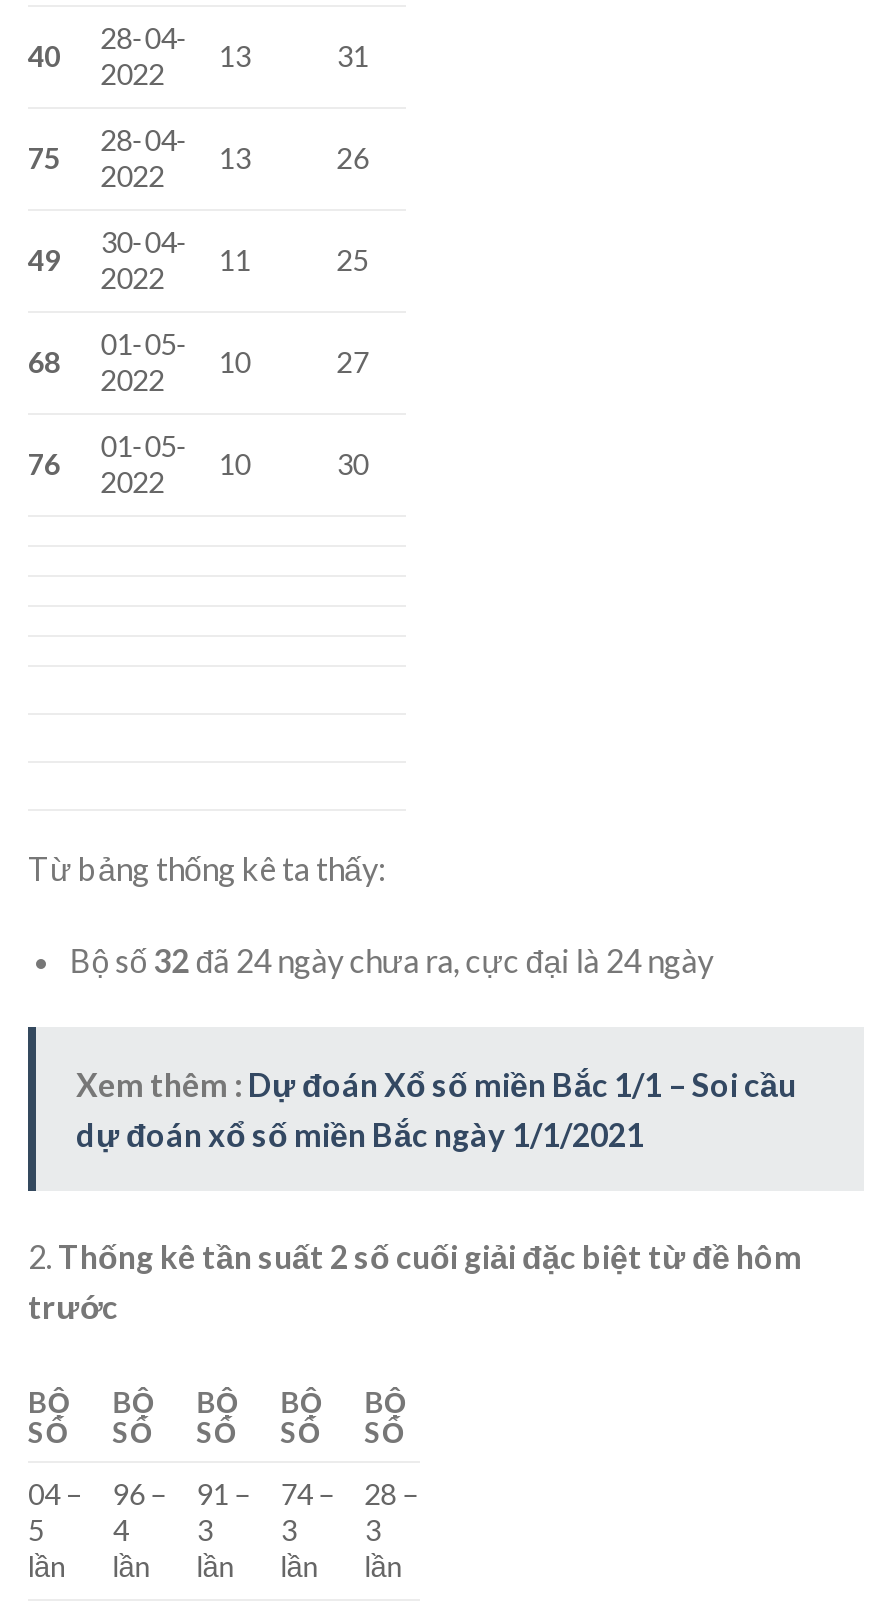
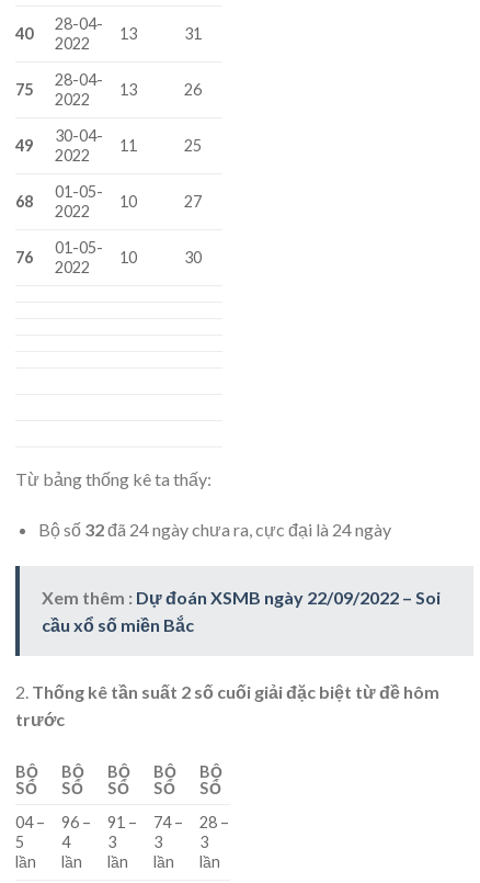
[76,1064,796,1152] Xem thêm : Dự đoán Xổ số miền Bắc 1/1 – Soi cầu | dự đoán xổ số miền Bắc ngày 1/1/2021 -> [42,586,441,635] Xem thêm : Dự đoán XSMB ngày 22/09/2022 – Soi | cầu xổ số miền Bắc

